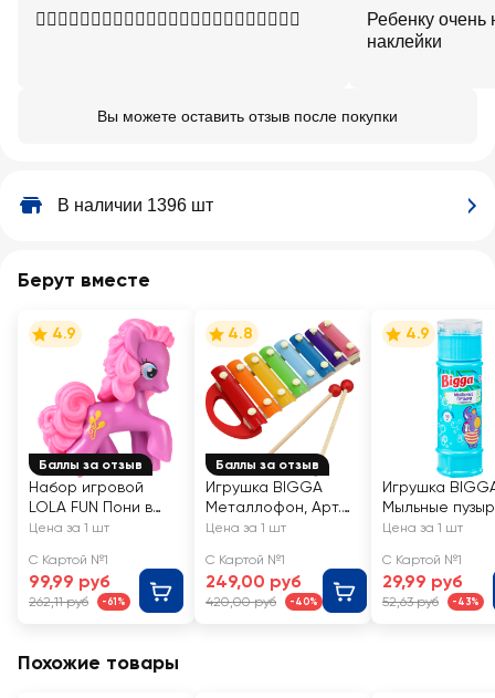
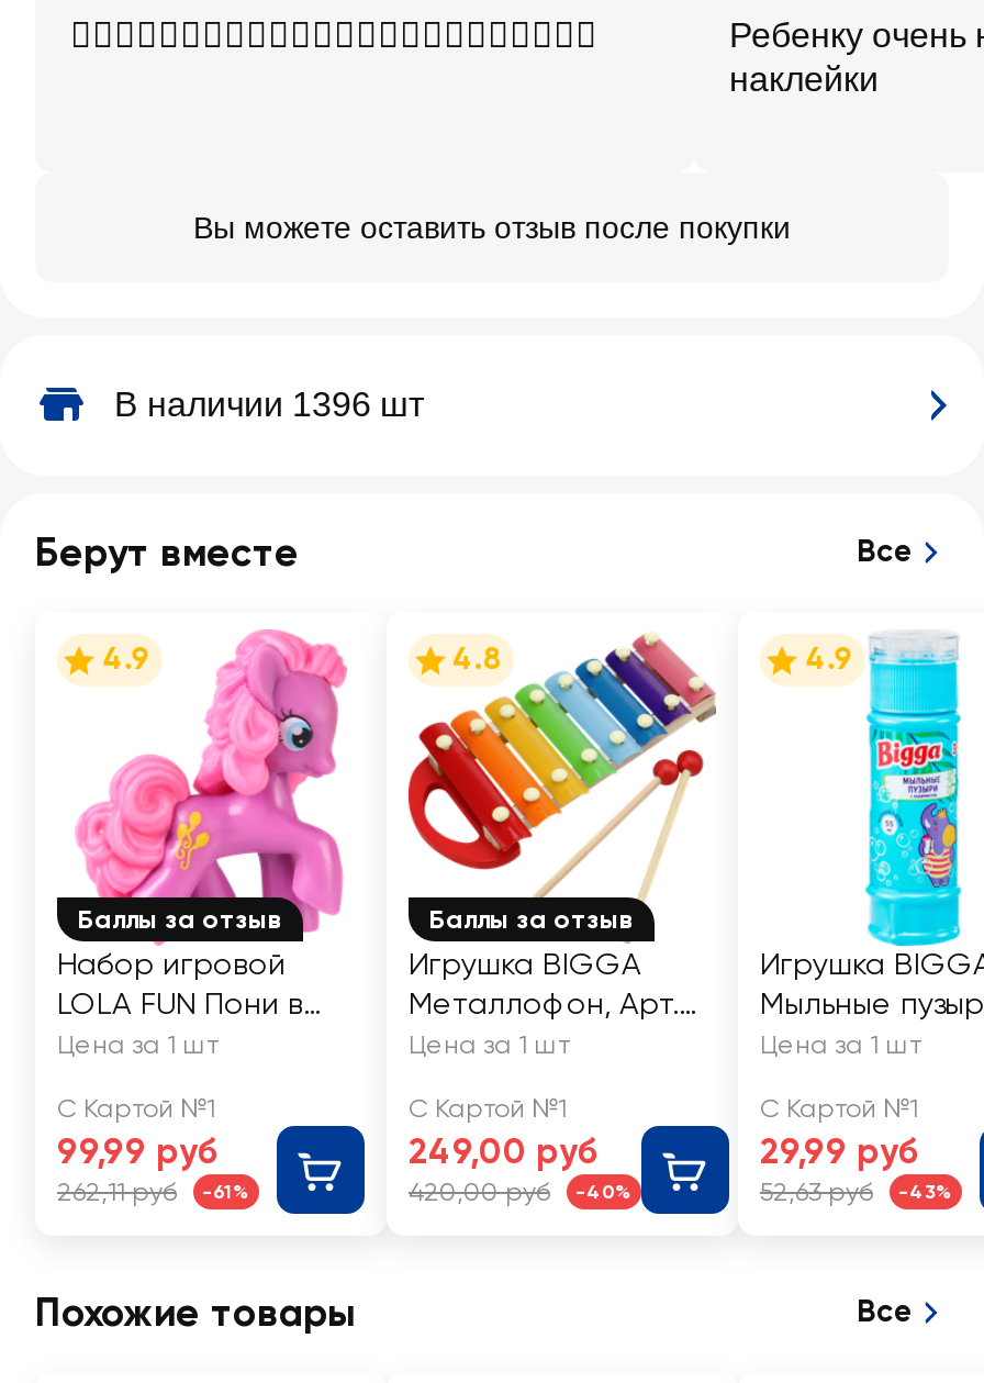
none -> [857,533,914,570] Все
none -> [857,1293,914,1330] Все

